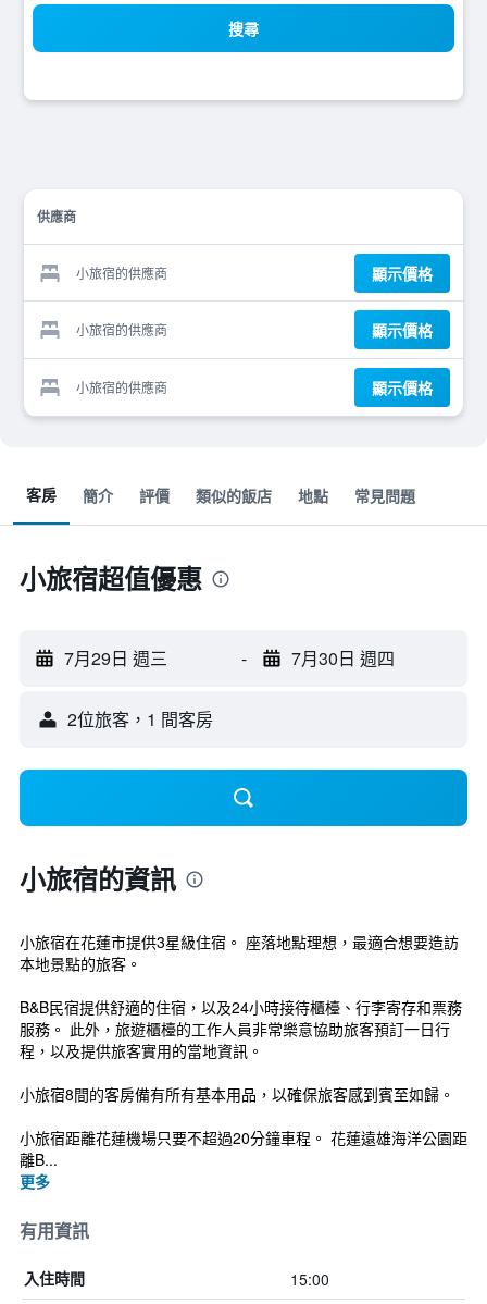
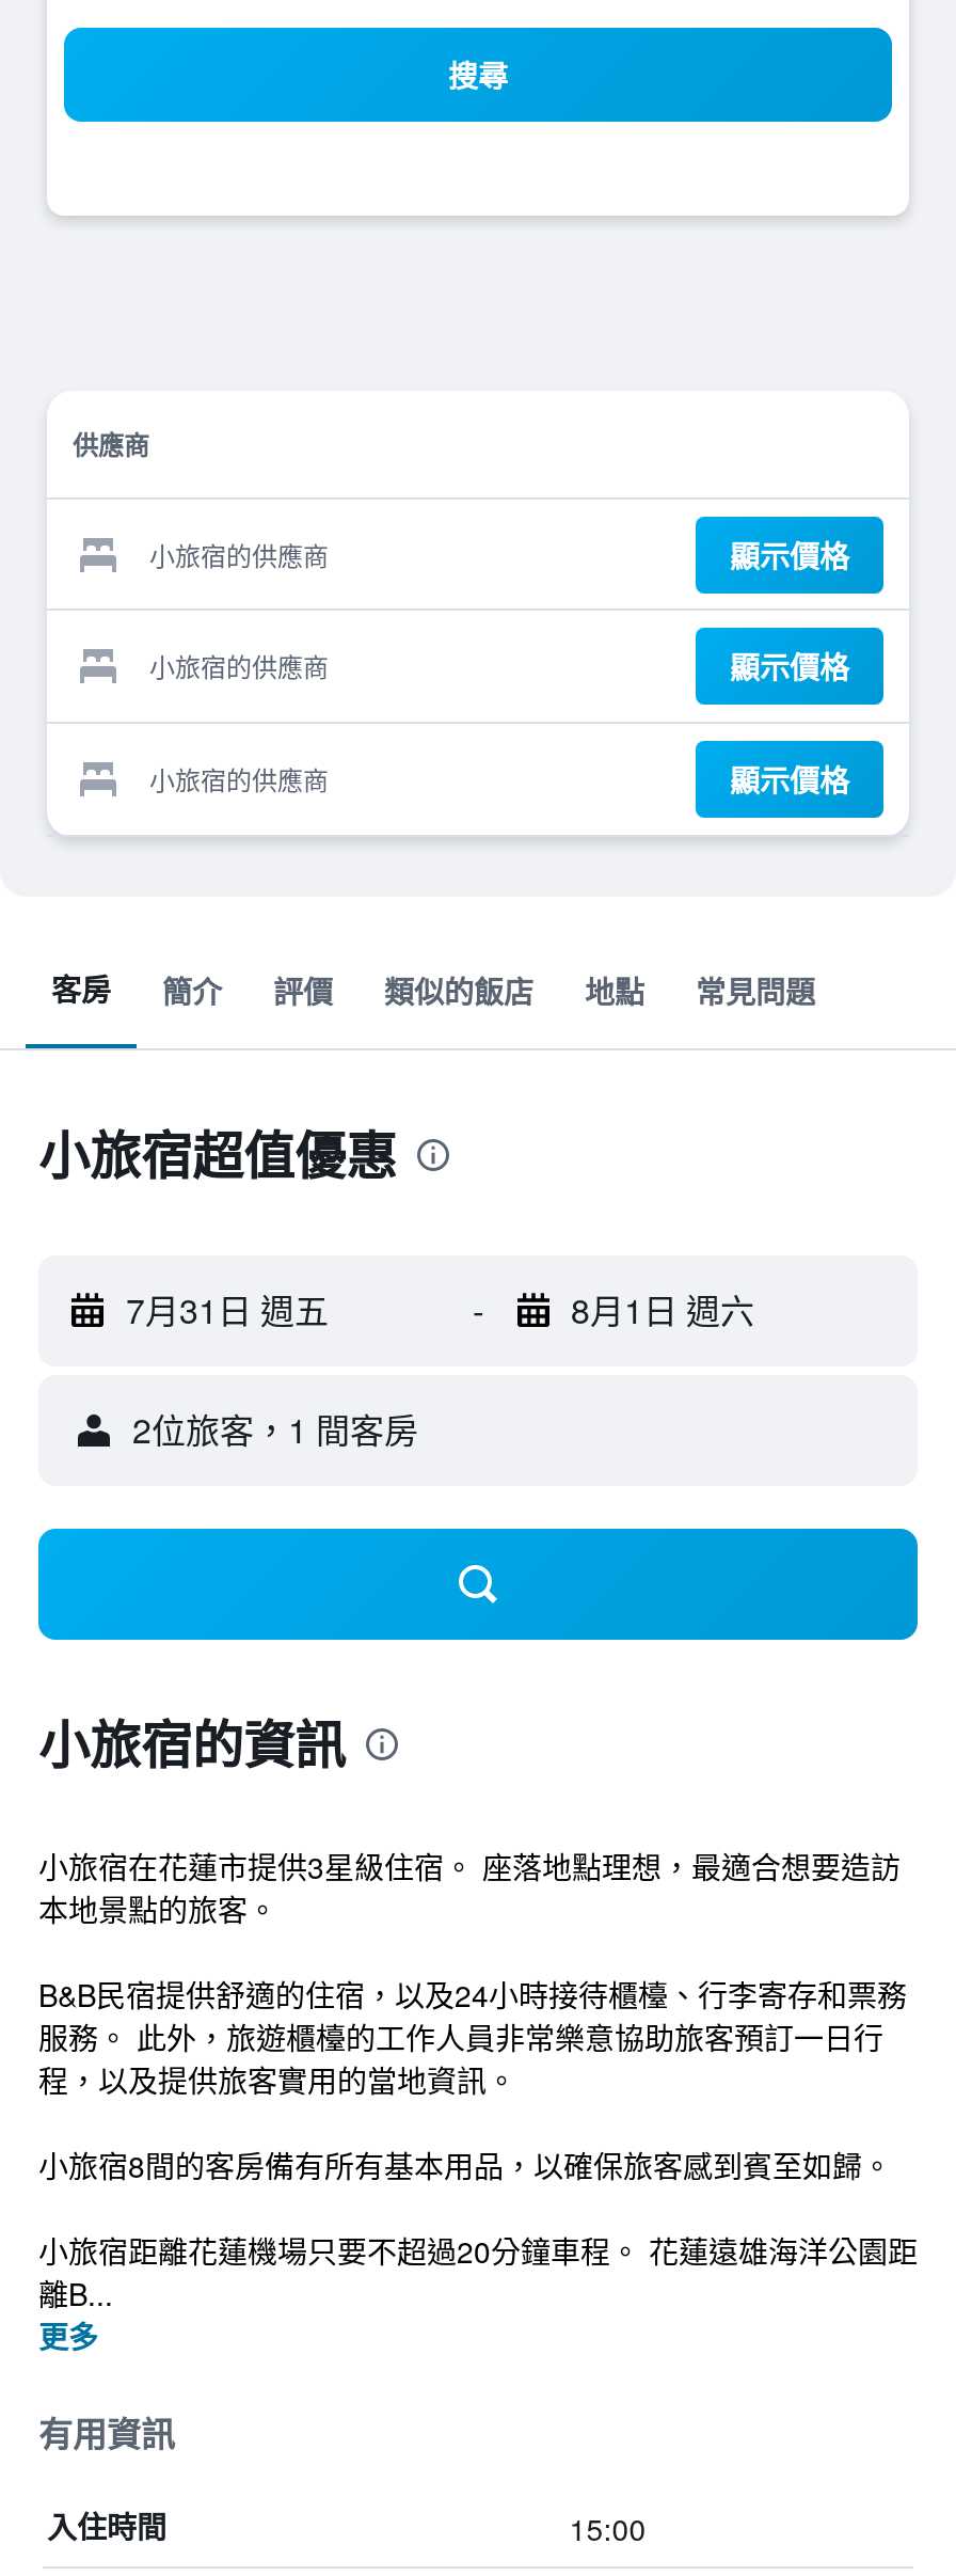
[64,645,167,671] 7月29日 週三 -> [126,1285,329,1334] 7月31日 週五
[291,645,394,671] 7月30日 週四 -> [571,1285,754,1334] 8月1日 週六

